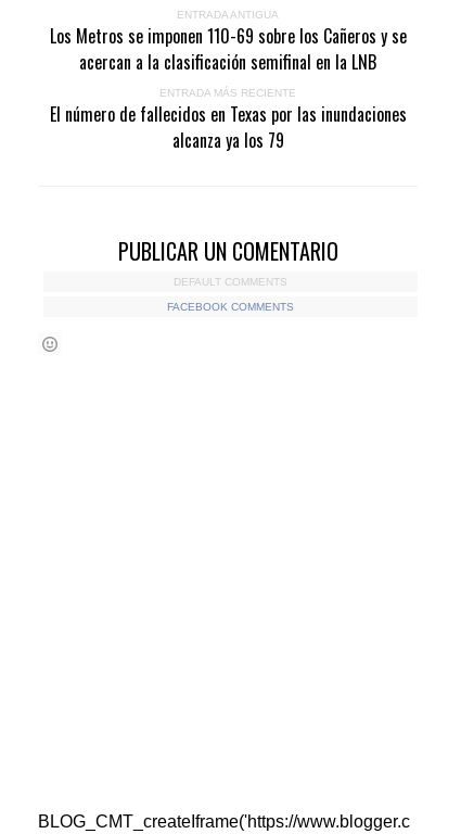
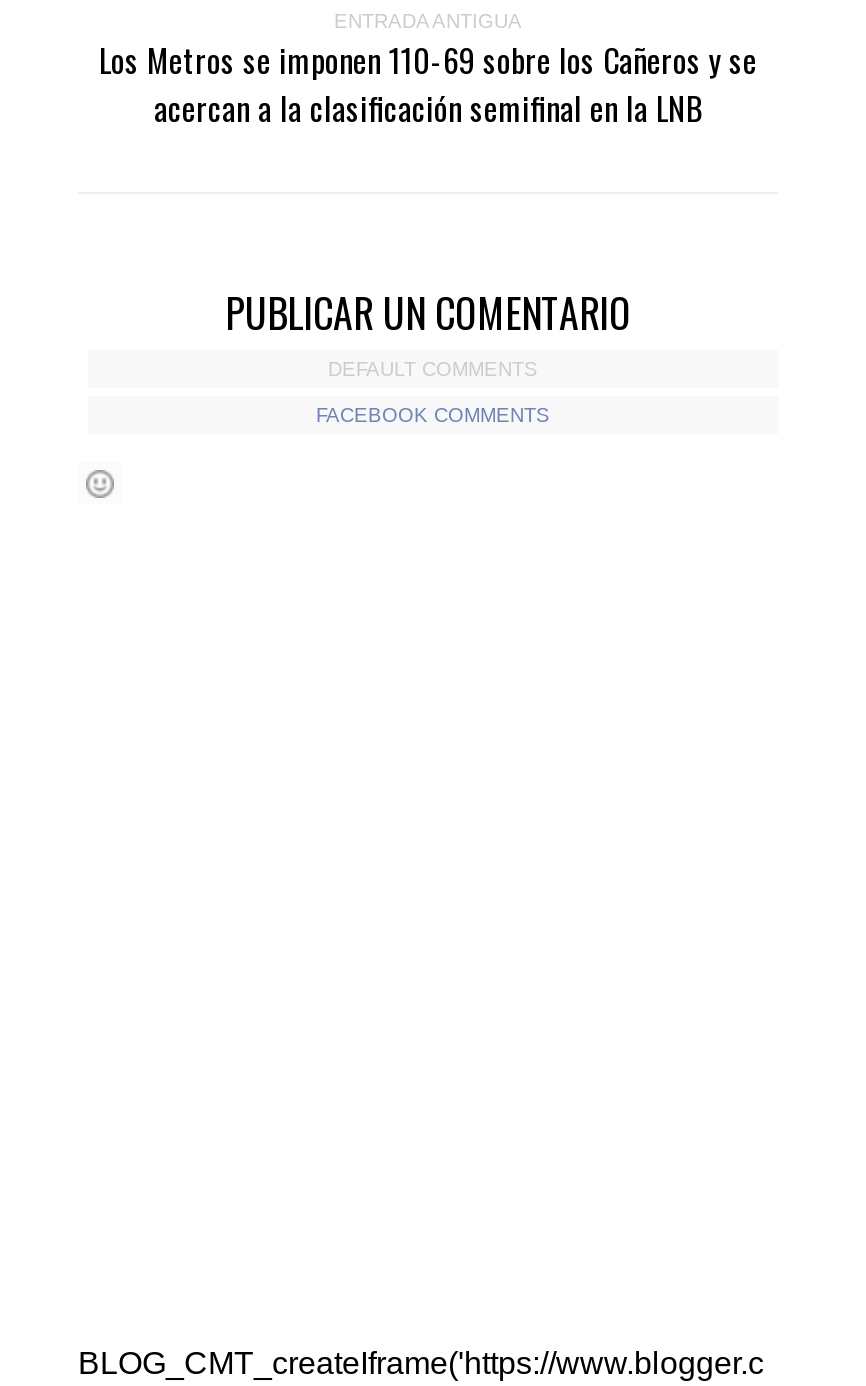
[49,87,406,153] ENTRADA MÁS RECIENTE | El número de fallecidos en Texas por las inundaciones | alcanza ya los 79 -> none

